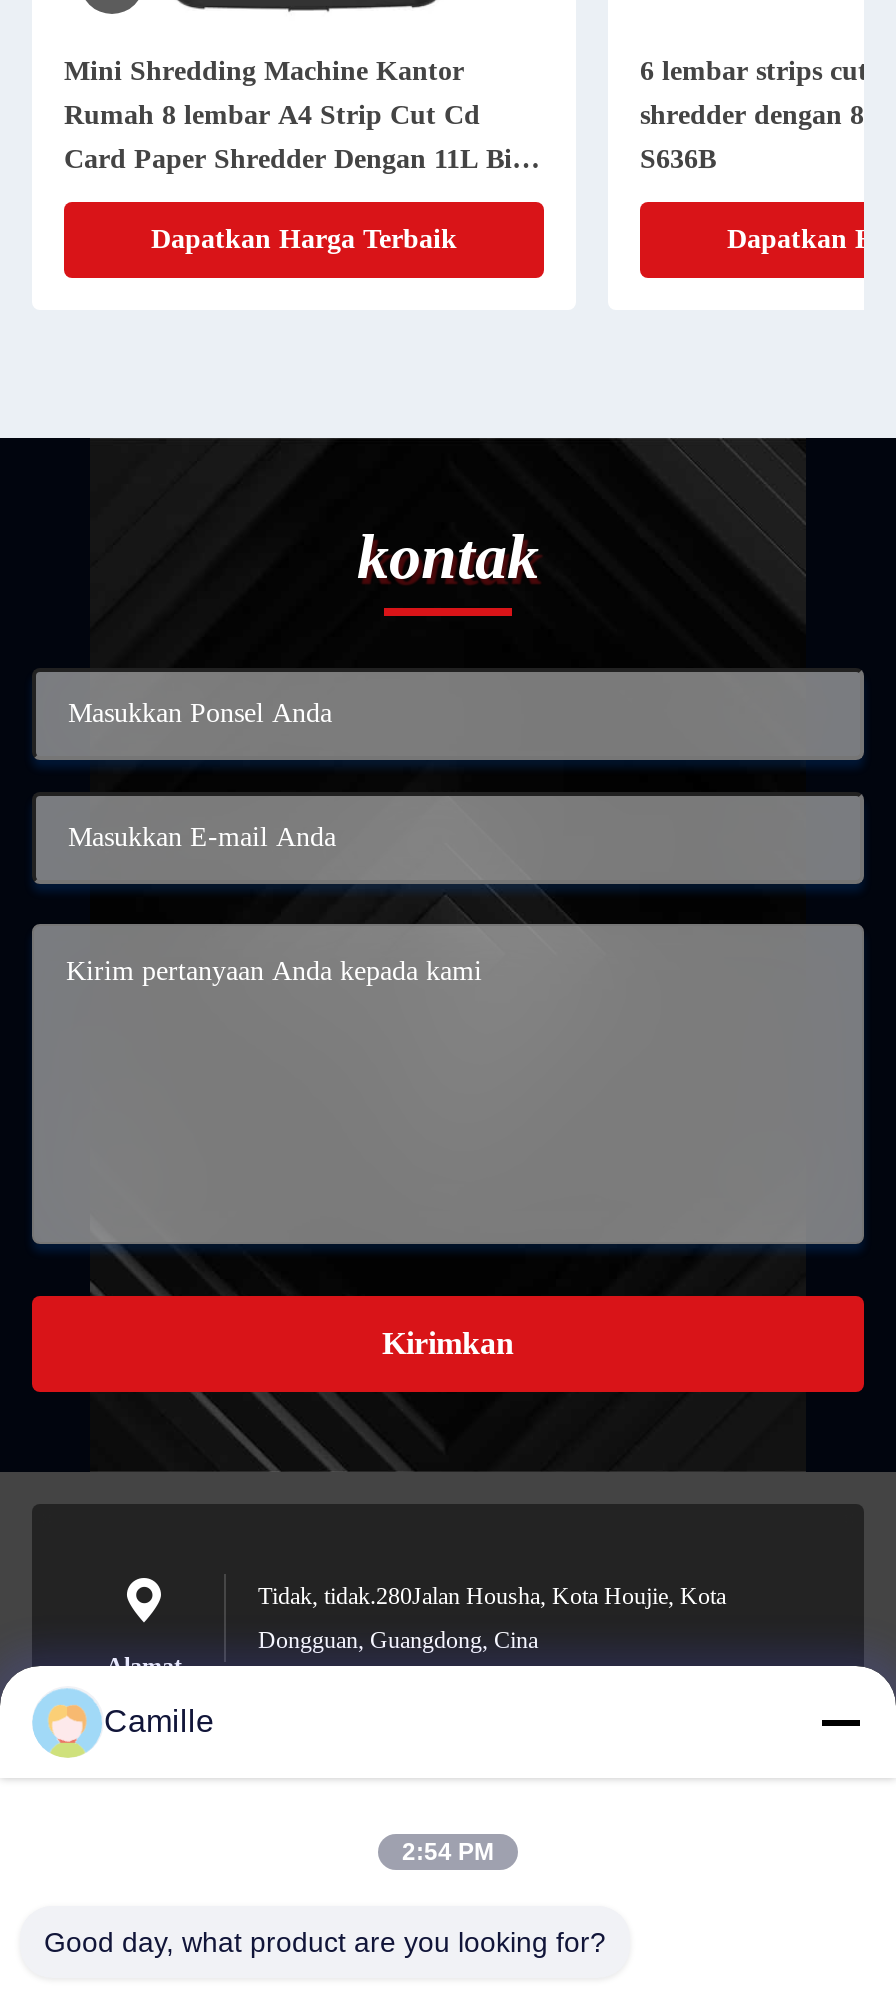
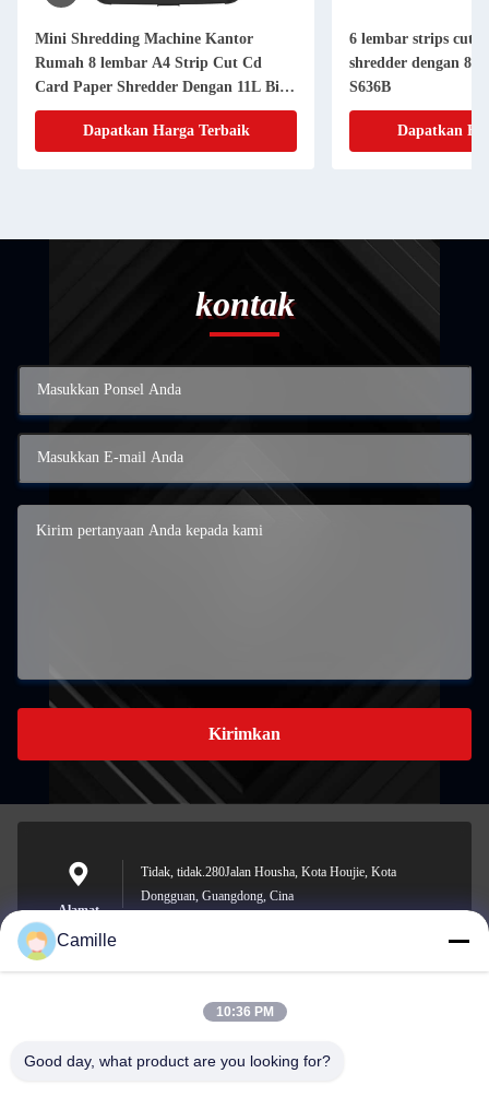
[402,1838,494,1866] 2:54 PM -> [216,1004,273,1019] 10:36 PM

